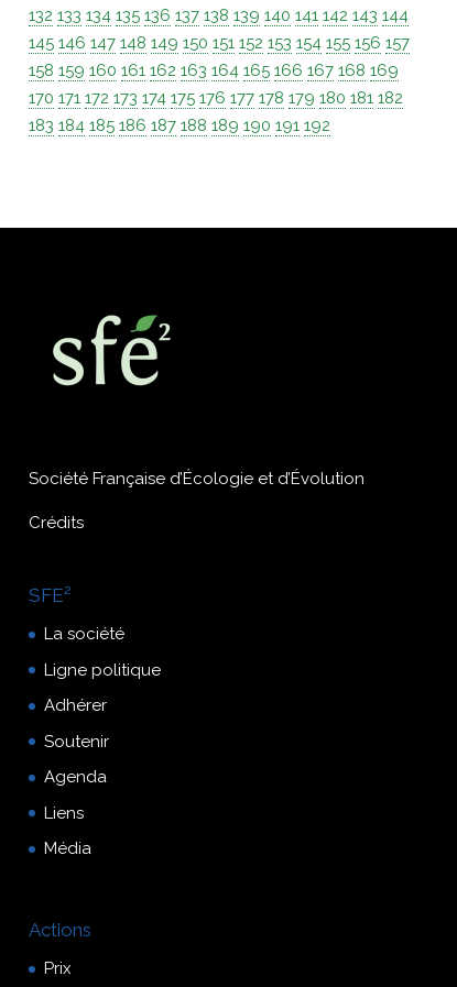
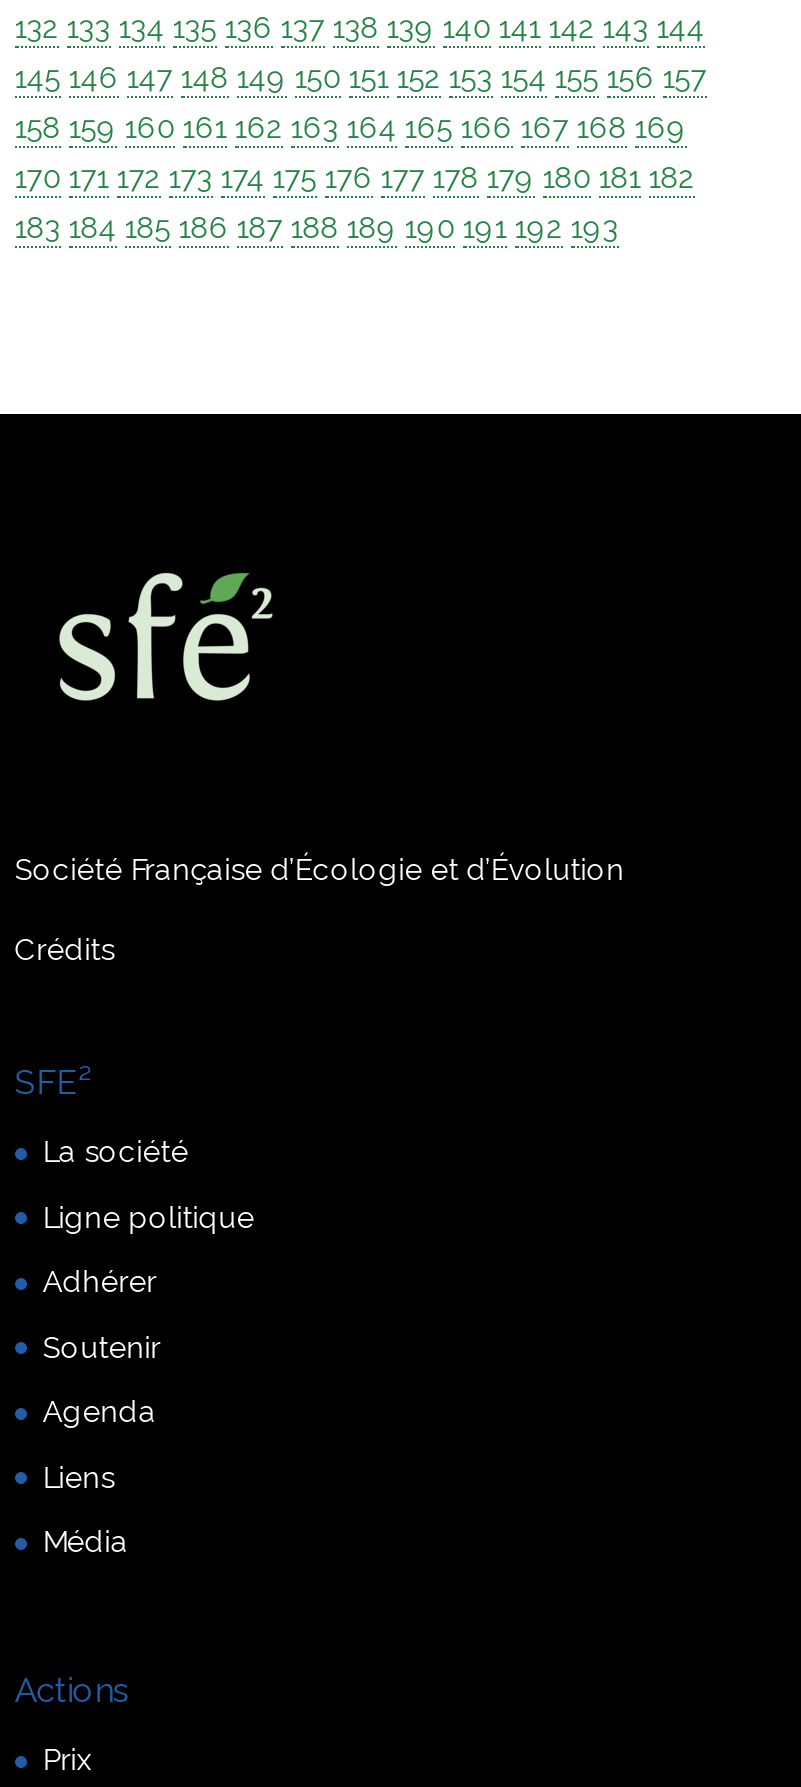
[28,116,330,135] 183 184 185 186 187 188 189 190 191 192 -> [15,210,619,246] 183 184 185 186 187 188 189 190 191 192 193

